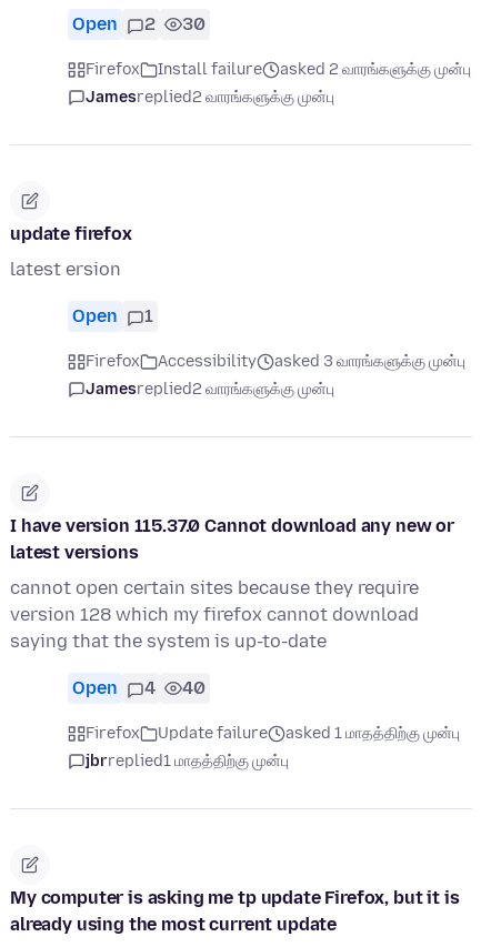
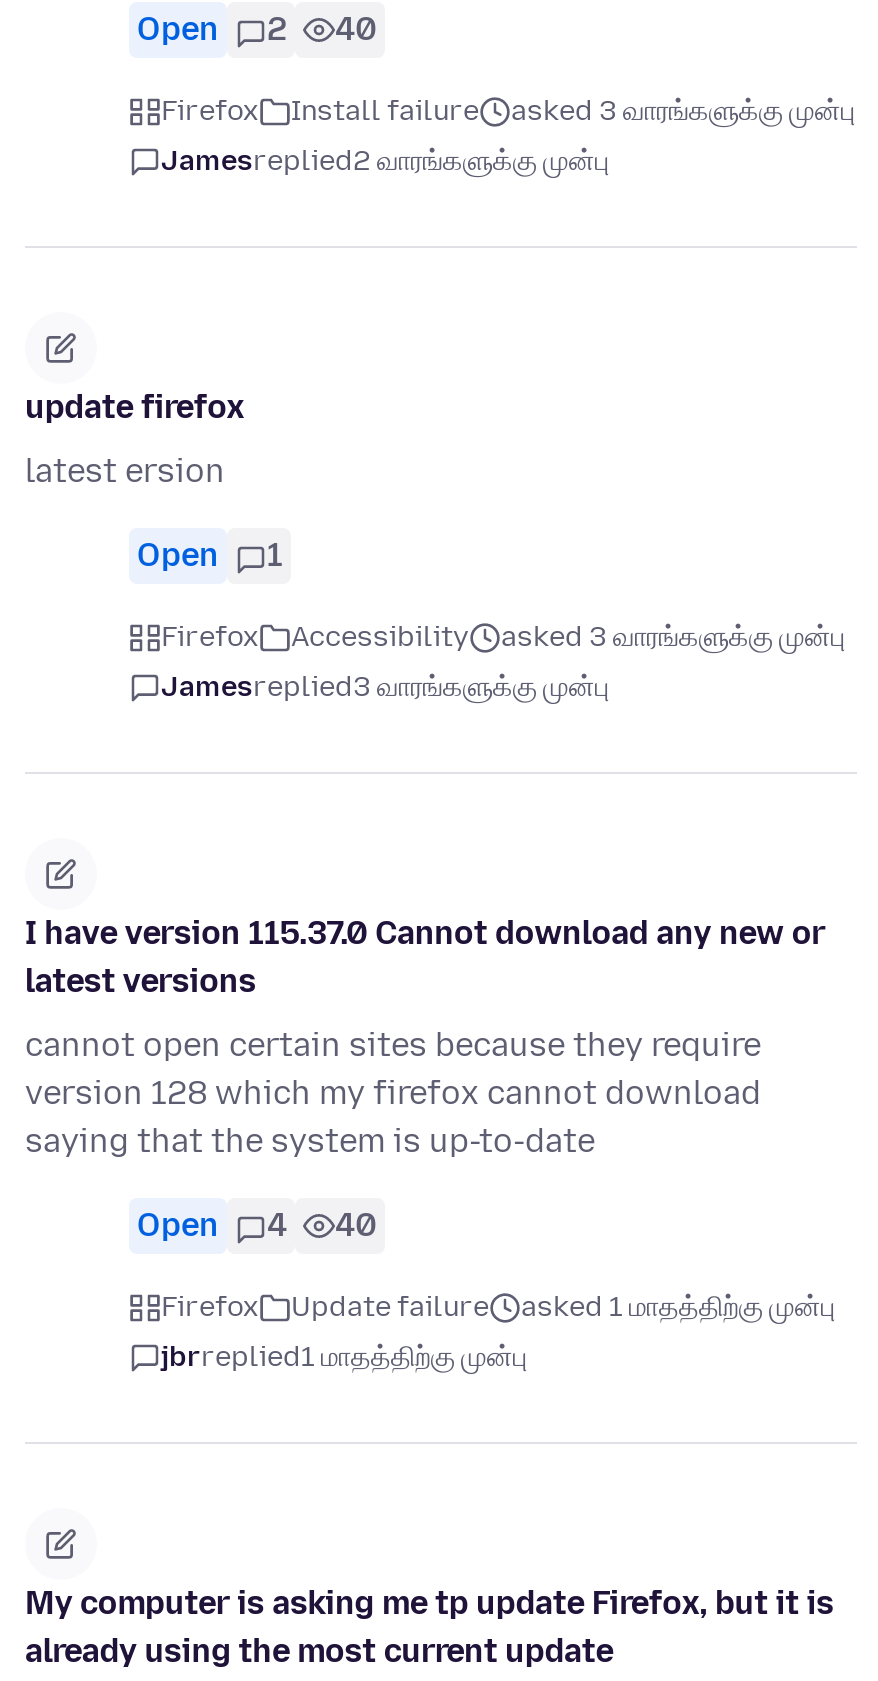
[72,14,206,35] Open 2 30 -> [137,11,377,49] Open 2 40
[280,61,471,79] asked 2 வாரங்களுக்கு முன்பு -> [511,95,855,129] asked 3 வாரங்களுக்கு முன்பு
[86,380,334,399] Jamesreplied2 வாரங்களுக்கு முன்பு -> [161,671,609,705] Jamesreplied3 வாரங்களுக்கு முன்பு

